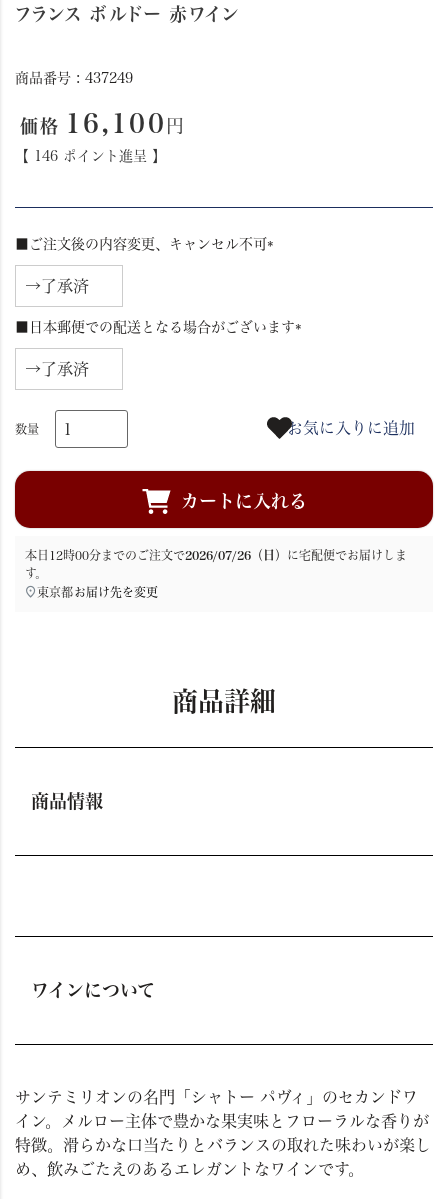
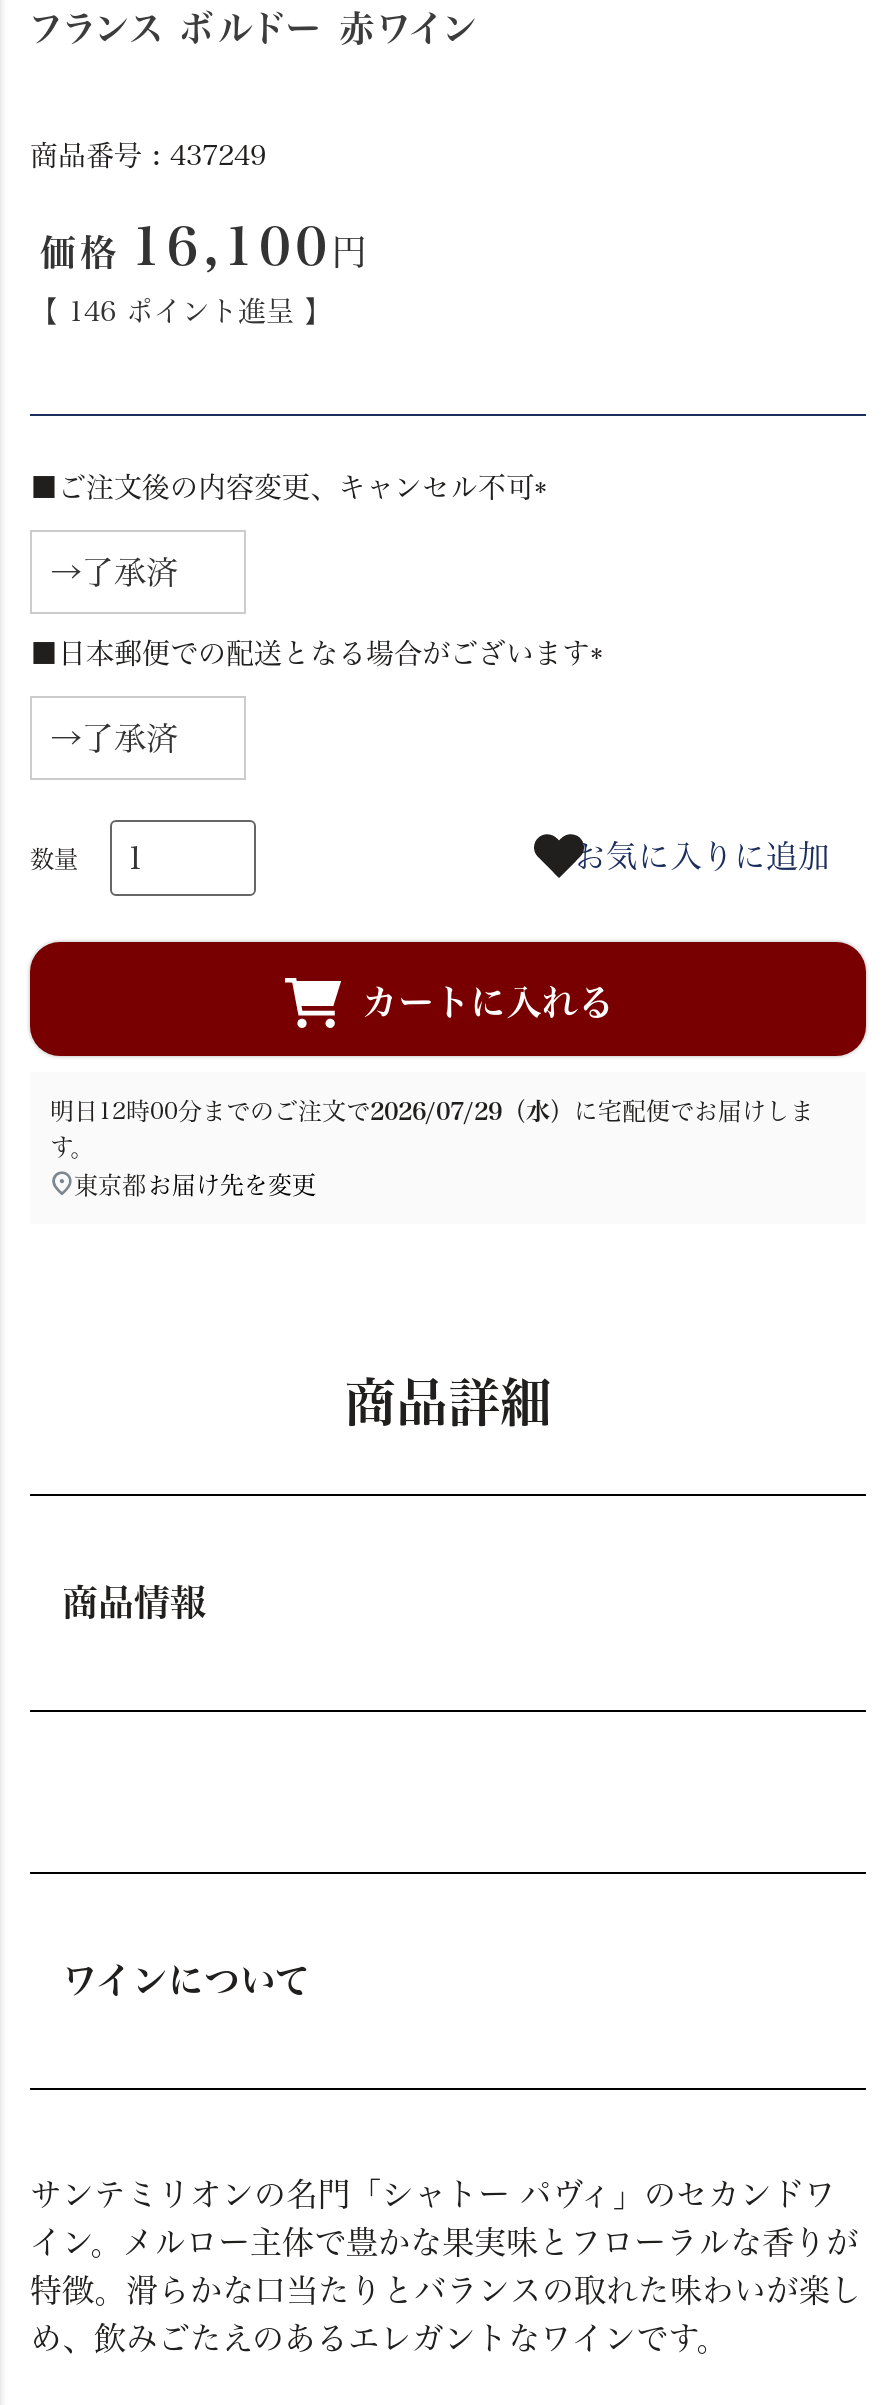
[25,549,407,561] 本日12時00分までのご注文で2026/07/26（日）に宅配便でお届けしま -> [50,1097,814,1121] 明日12時00分までのご注文で2026/07/29（水）に宅配便でお届けしま

